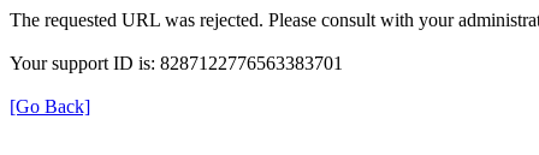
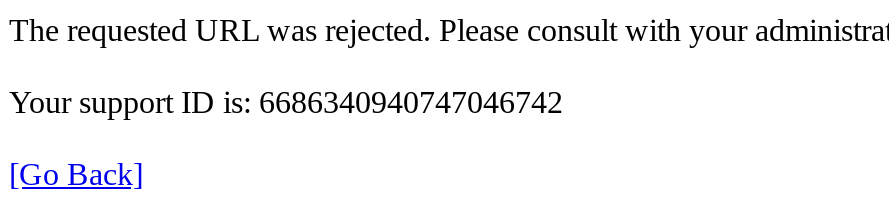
[10,53,343,73] Your support ID is: 8287122776563383701 -> [9,85,563,119] Your support ID is: 6686340940747046742

